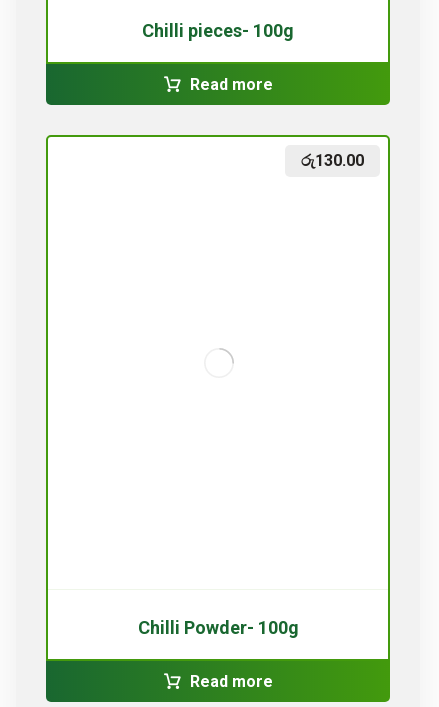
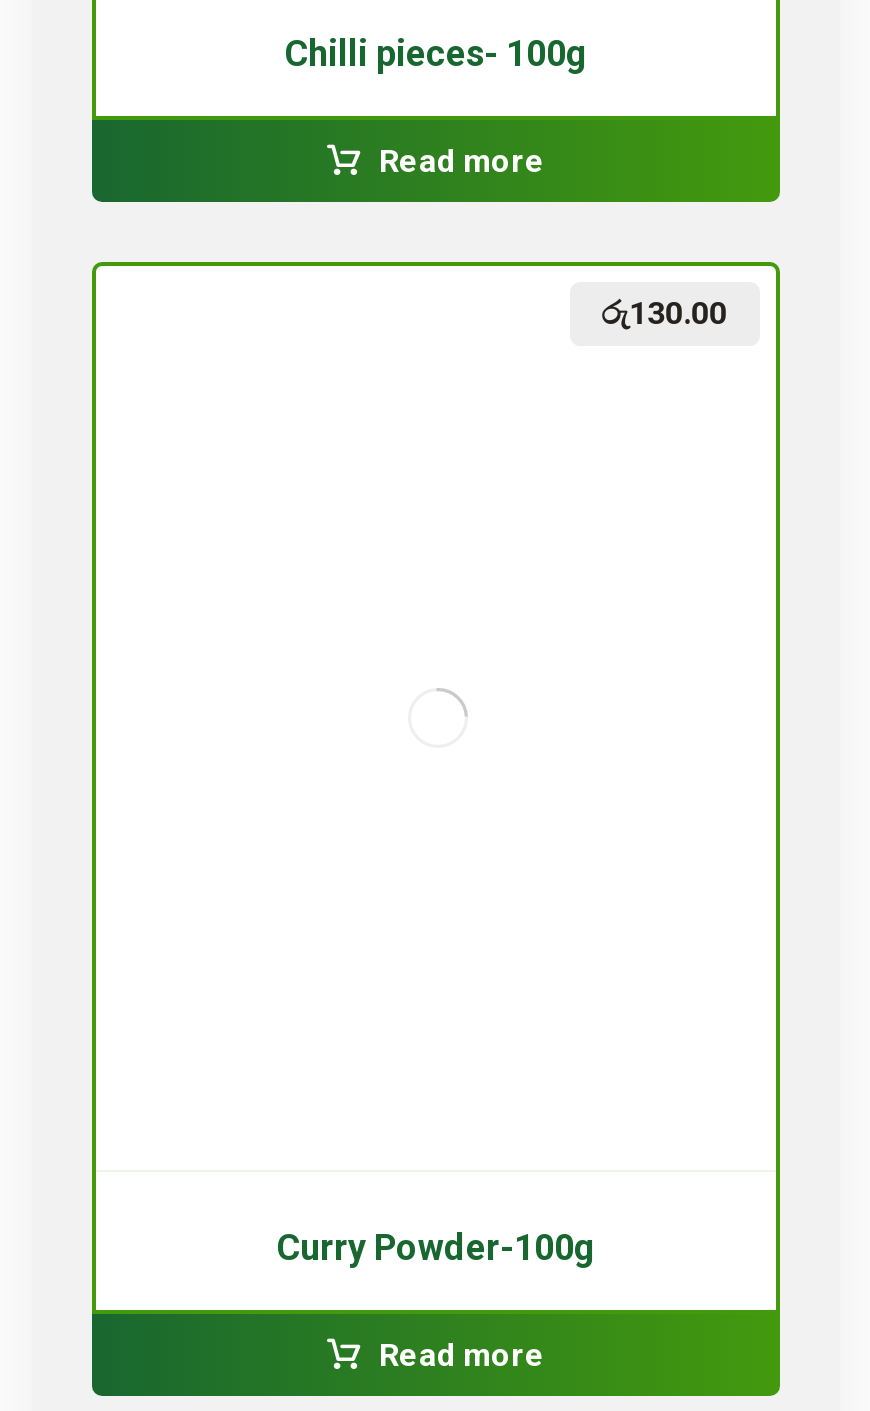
[137,617,298,638] Chilli Powder- 100g -> [276,1226,596,1268] Curry Powder-100g

